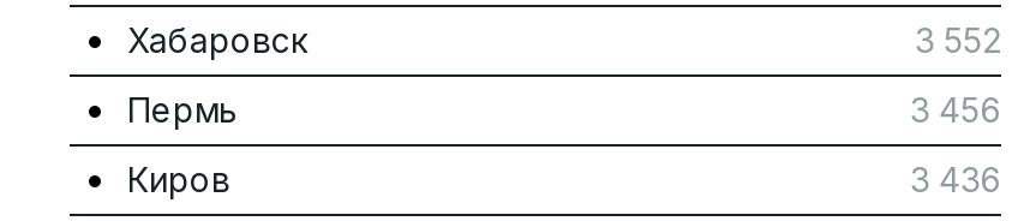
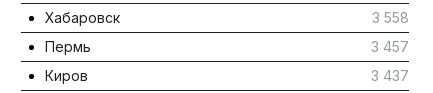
[915,19,1001,60] 3 552 -> [372,9,409,26] 3 558
[910,89,1001,130] 3 456 -> [371,38,409,55] 3 457
[910,159,1001,199] 3 436 -> [371,67,409,84] 3 437

